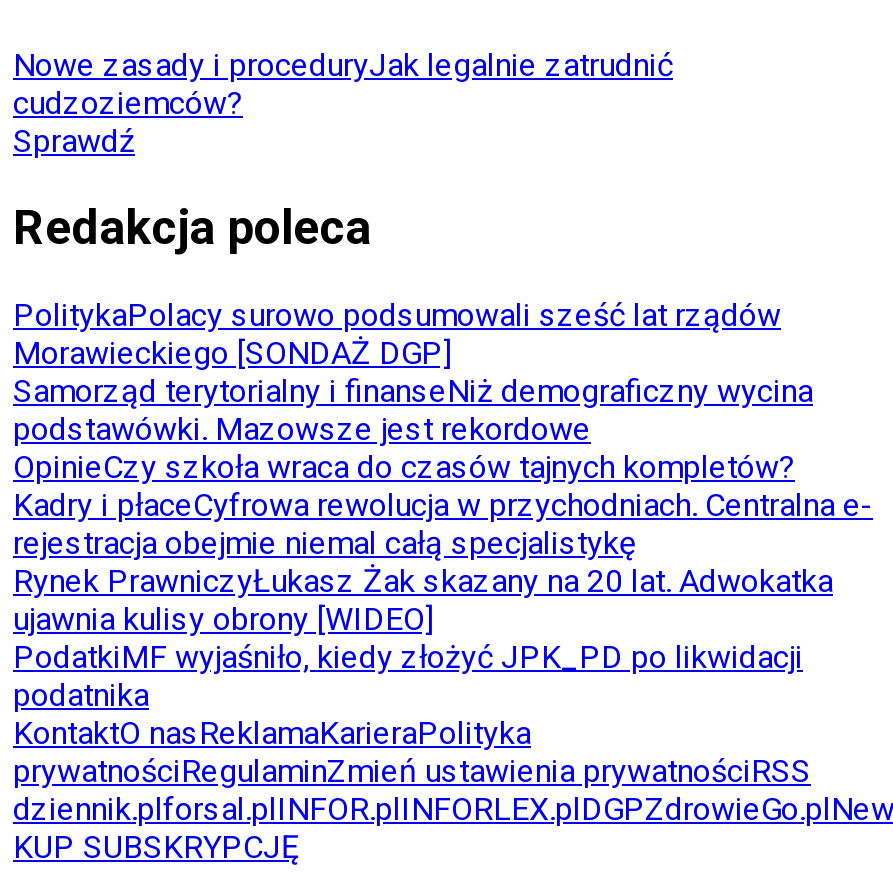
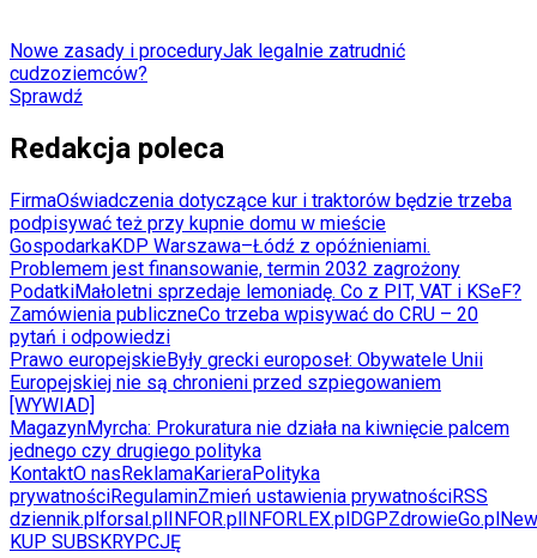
[13,296,873,714] PolitykaPolacy surowo podsumowali sześć lat rządów | Morawieckiego [SONDAŻ DGP] | Samorząd terytorialny i finanseNiż demograficzny wycina | podstawówki. Mazowsze jest rekordowe | OpinieCzy szkoła wraca do czasów tajnych kompletów? | Kadry i płaceCyfrowa rewolucja w przychodniach. Centralna e- | rejestracja obejmie niemal całą specjalistykę | Rynek PrawniczyŁukasz Żak skazany na 20 lat. Adwokatka | ujawnia kulisy obrony [WIDEO] | PodatkiMF wyjaśniło, kiedy złożyć JPK_PD po likwidacji | podatnika -> [10,189,521,462] FirmaOświadczenia dotyczące kur i traktorów będzie trzeba | podpisywać też przy kupnie domu w mieście | GospodarkaKDP Warszawa–Łódź z opóźnieniami. | Problemem jest finansowanie, termin 2032 zagrożony | PodatkiMałoletni sprzedaje lemoniadę. Co z PIT, VAT i KSeF? | Zamówienia publiczneCo trzeba wpisywać do CRU – 20 | pytań i odpowiedzi | Prawo europejskieByły grecki europoseł: Obywatele Unii | Europejskiej nie są chronieni przed szpiegowaniem | [WYWIAD] | MagazynMyrcha: Prokuratura nie działa na kiwnięcie palcem | jednego czy drugiego polityka

